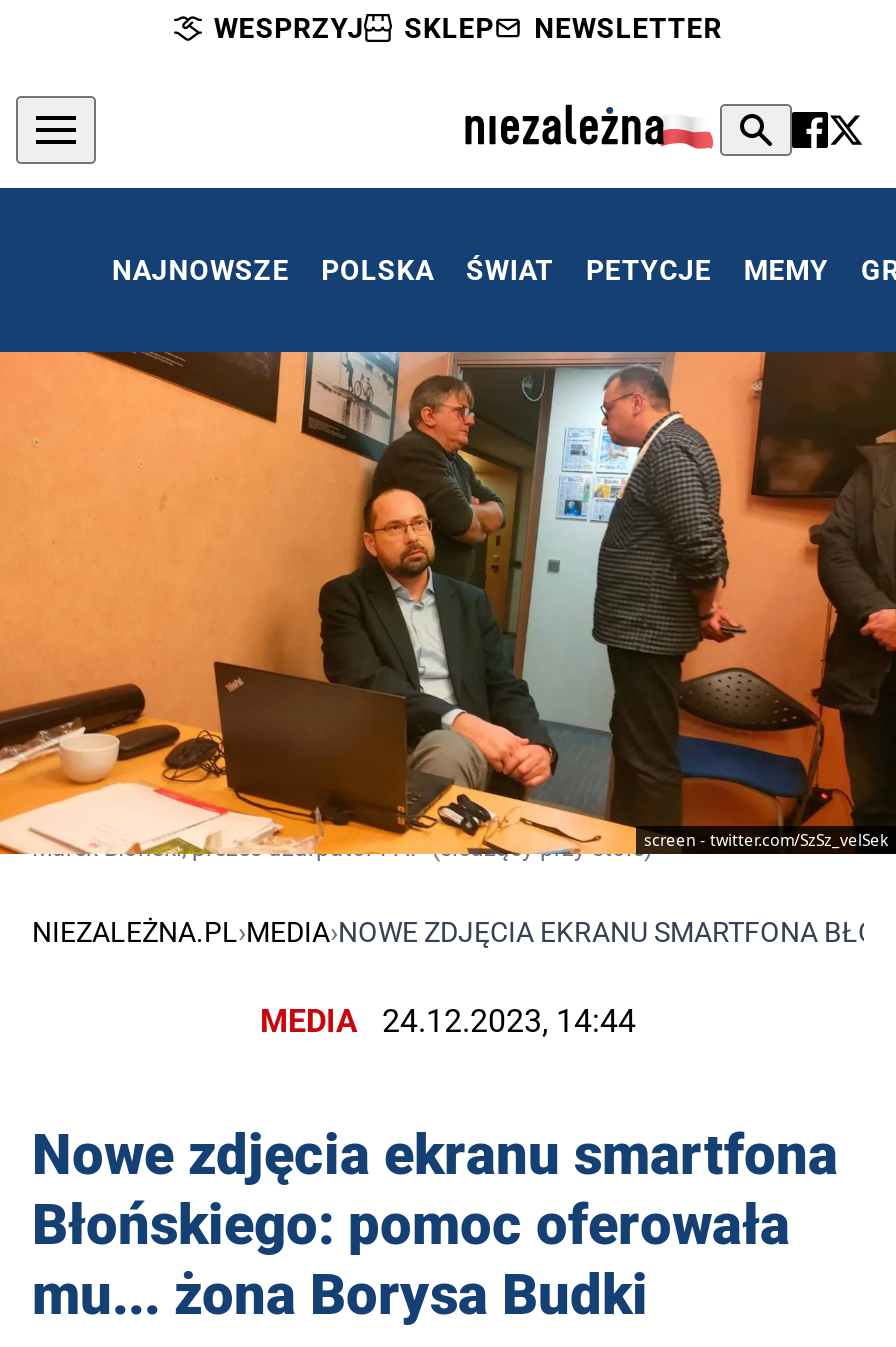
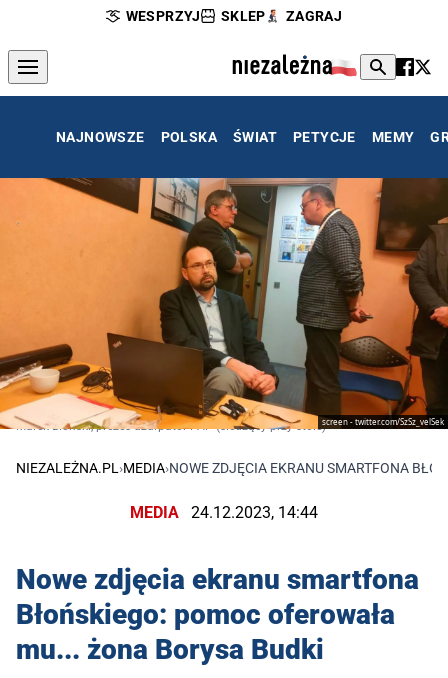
[534,12,722,44] NEWSLETTER -> [286,8,342,24] ZAGRAJ

